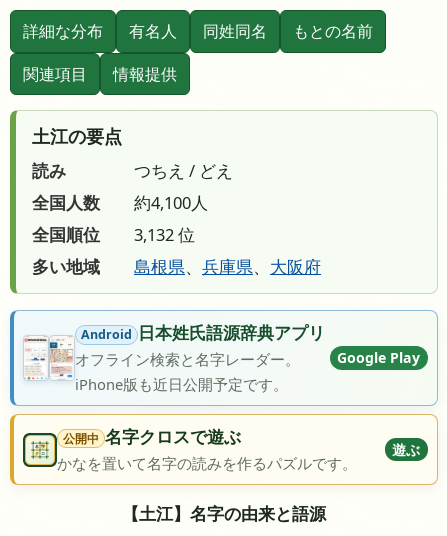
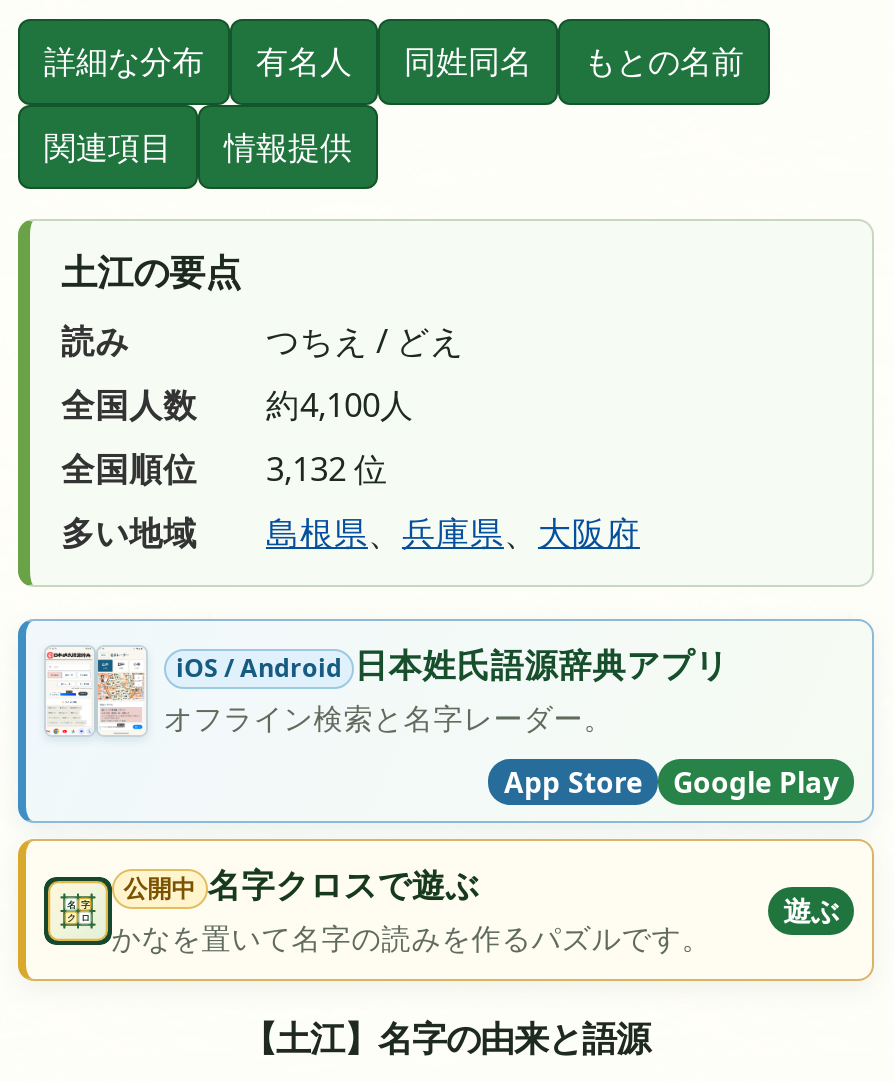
[24,321,325,381] [image] | Android 日本姓氏語源辞典アプリ -> [44,641,729,749] [image] | iOS / Android 日本姓氏語源辞典アプリ
moved [337,348,420,367] -> [673,763,839,801]: Google Play
[75,374,288,394] iPhone版も近日公開予定です。 -> [504,763,642,801] App Store

